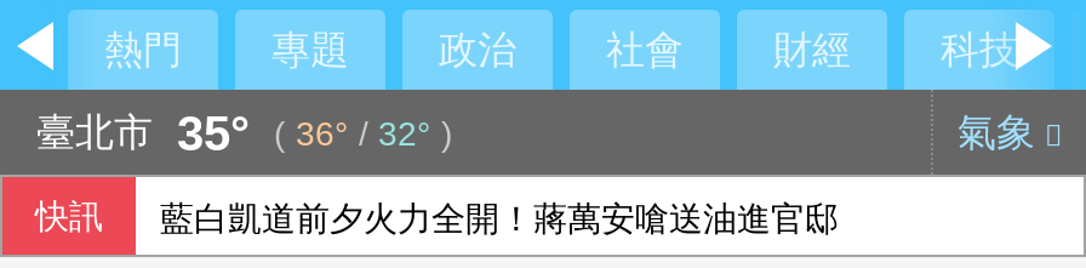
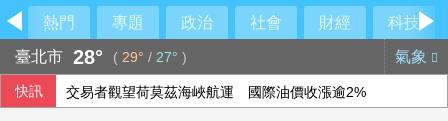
[36,107,250,160] 臺北市 35° -> [15,46,103,68] 臺北市 28°
[274,114,453,153] (36° / 32°) -> [113,49,187,65] (29° / 27°)
[160,199,839,238] 藍白凱道前夕火力全開！蔣萬安嗆送油進官邸 -> [66,84,366,100] 交易者觀望荷莫茲海峽航運 國際油價收漲逾2%

